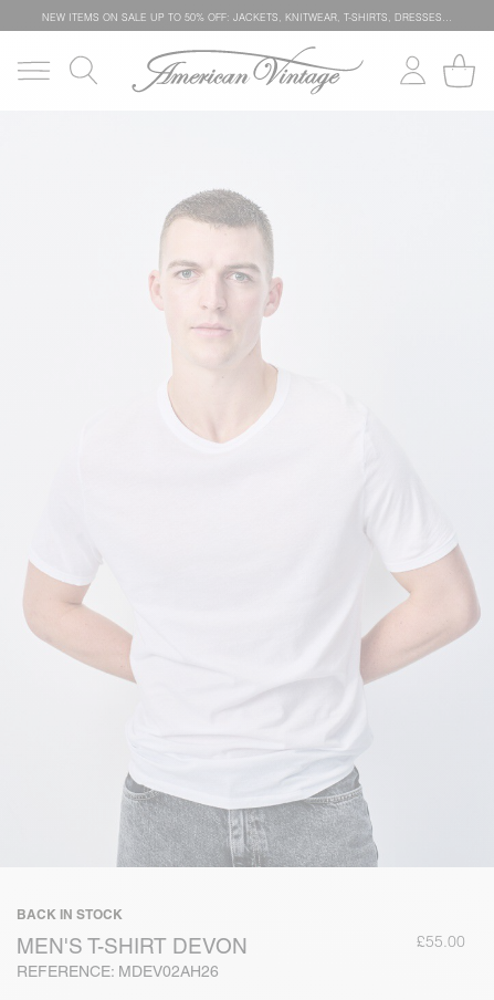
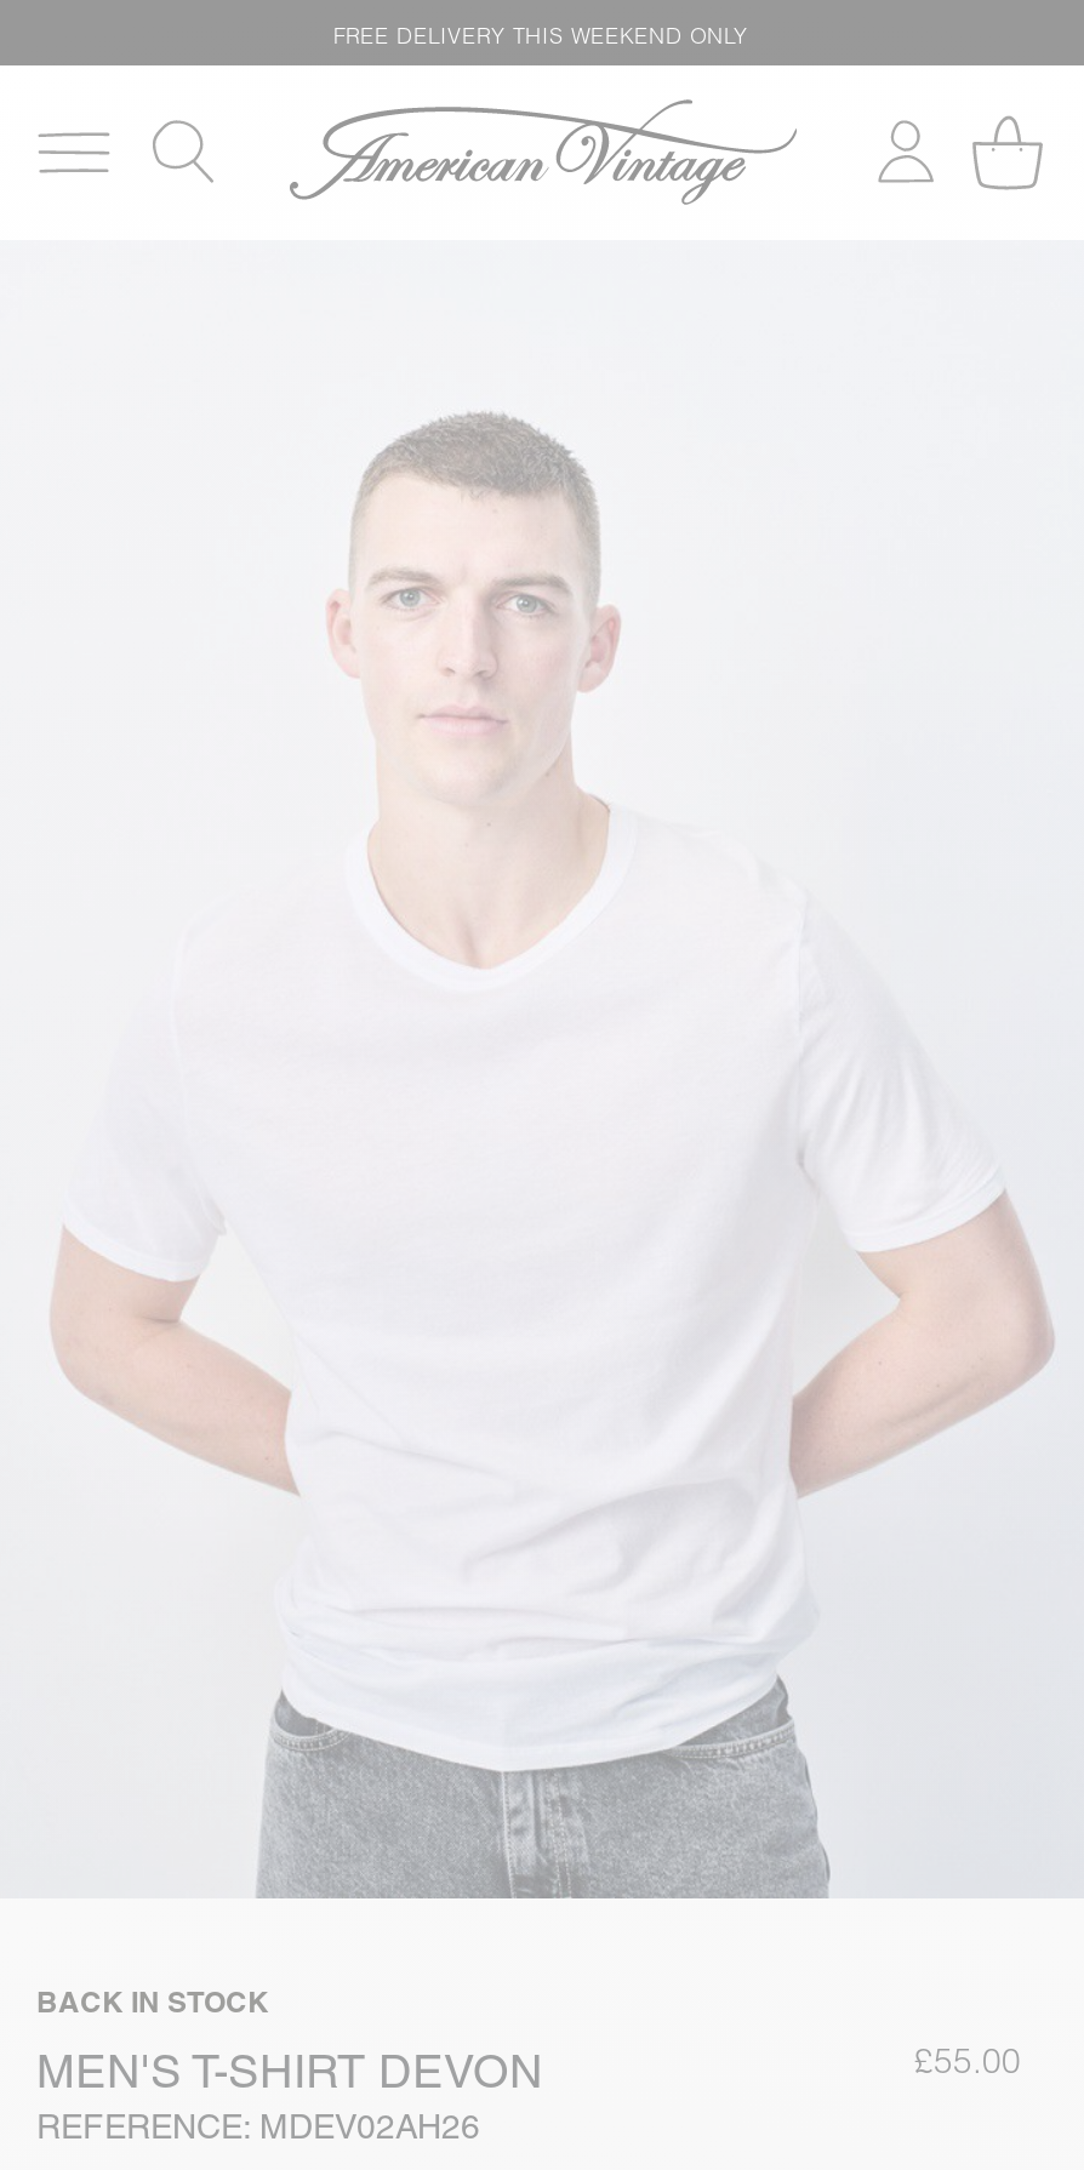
[41,11,451,23] NEW ITEMS ON SALE UP TO 50% OFF: JACKETS, KNITWEAR, T-SHIRTS, DRESSES… -> [333,21,748,47] FREE DELIVERY THIS WEEKEND ONLY

